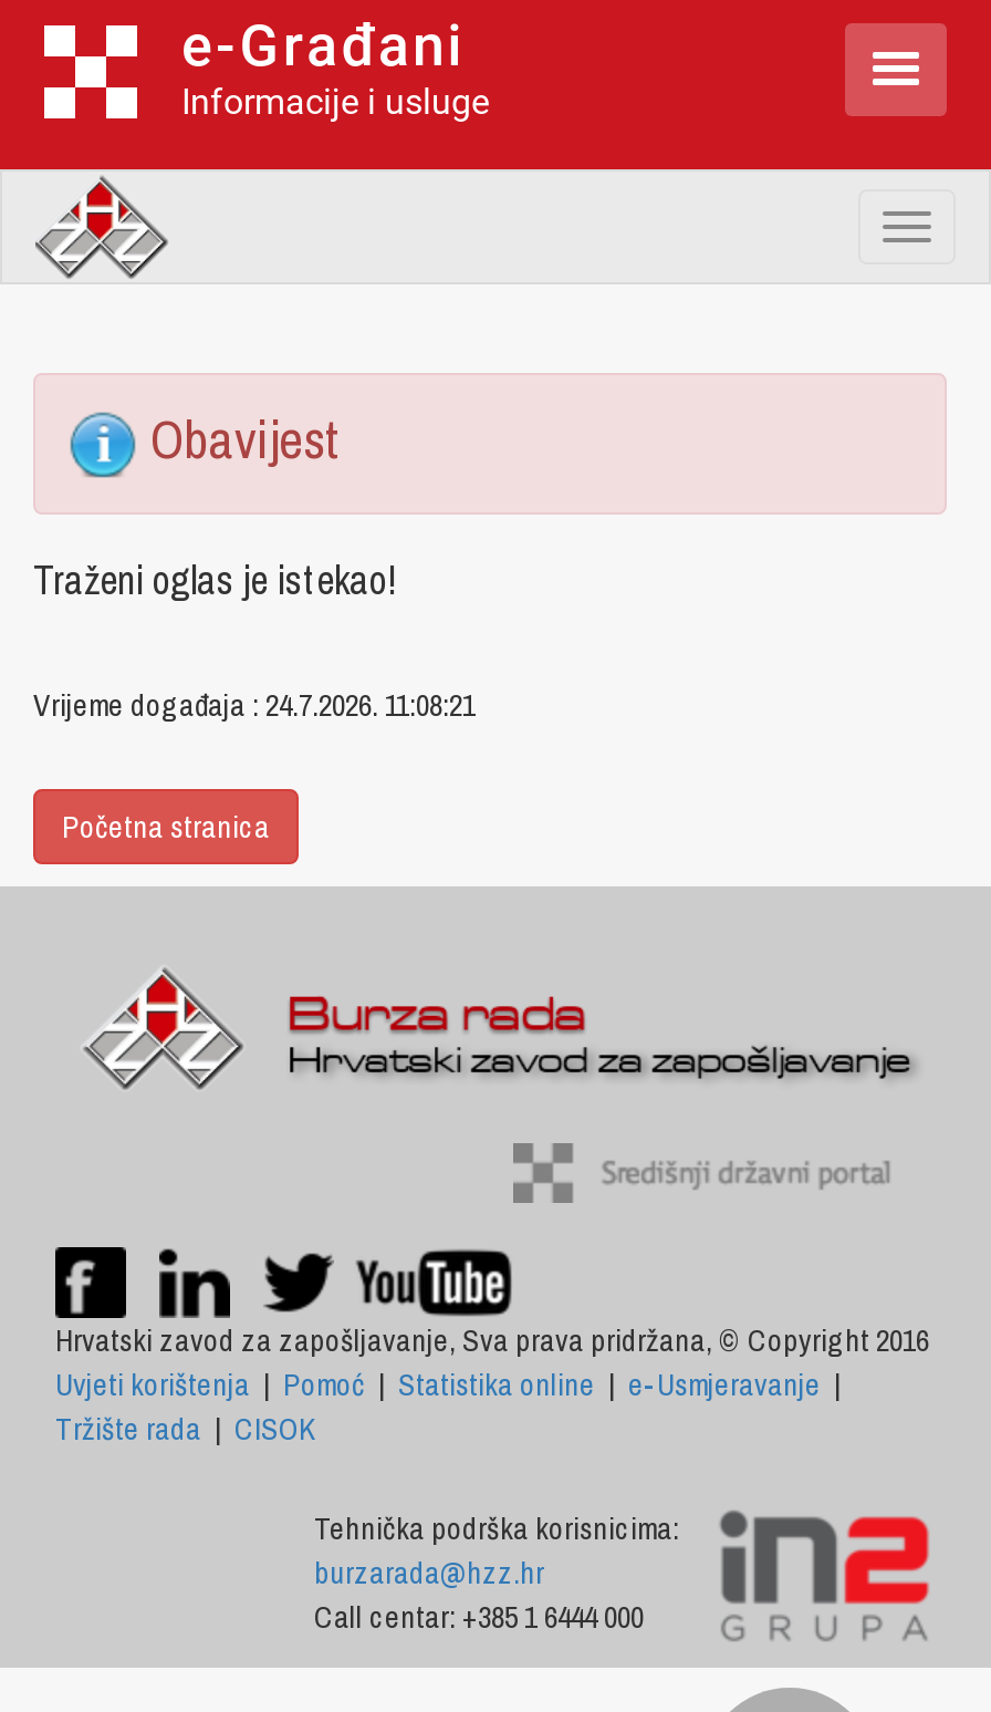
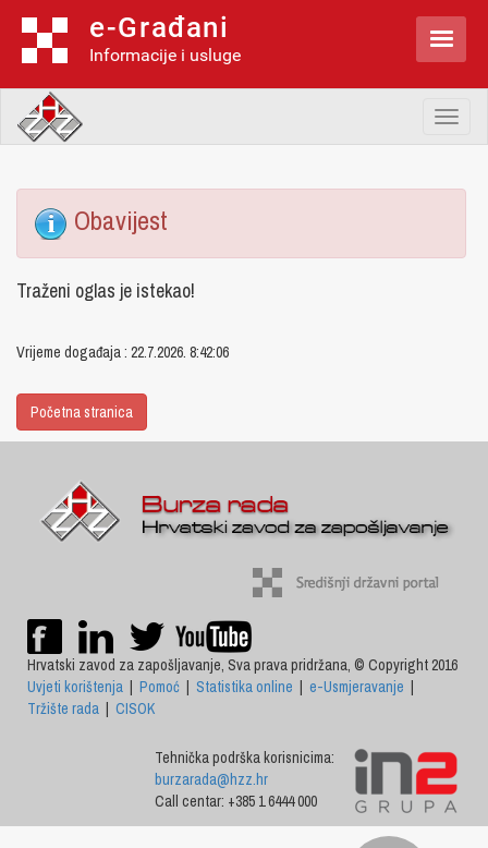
[33,685,476,725] Vrijeme događaja : 24.7.2026. 11:08:21 -> [16,342,229,362] Vrijeme događaja : 22.7.2026. 8:42:06

